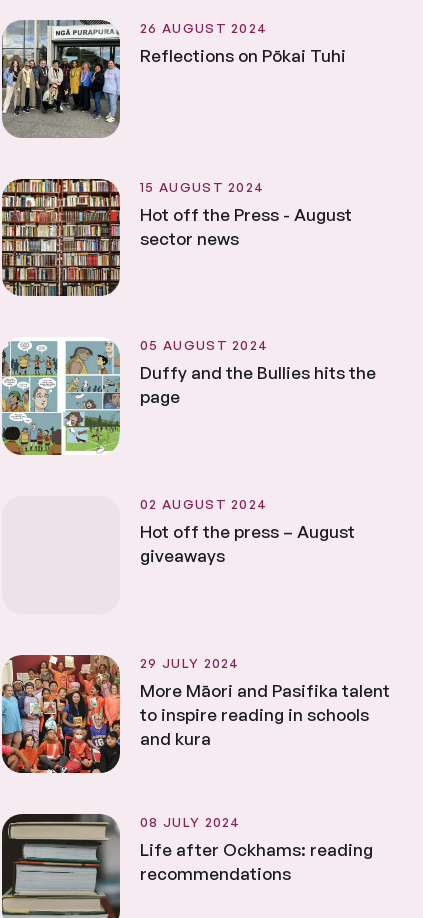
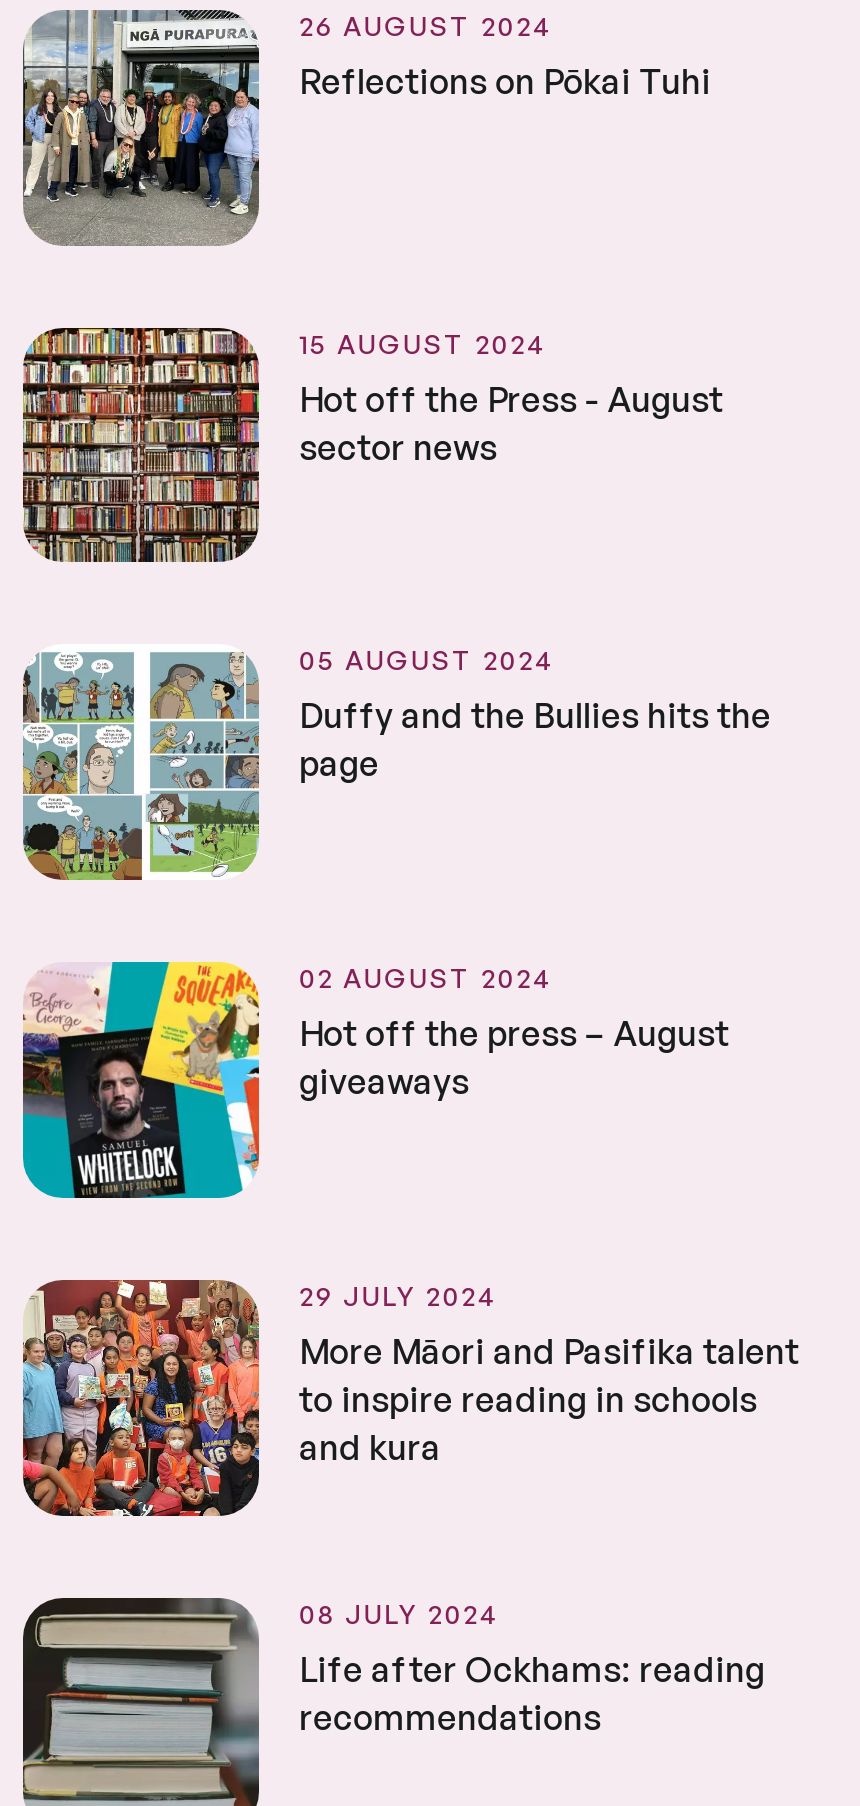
none -> [21,960,261,1200] [image]

